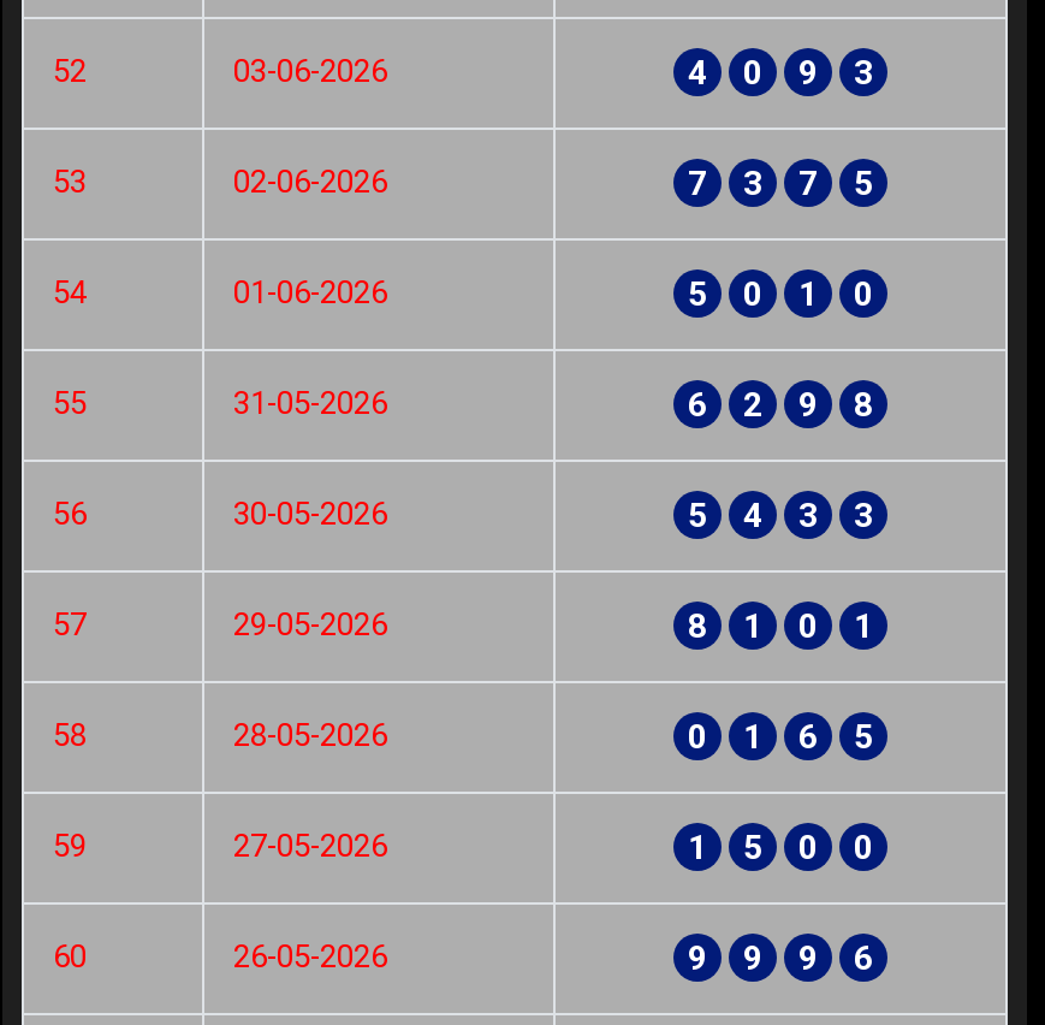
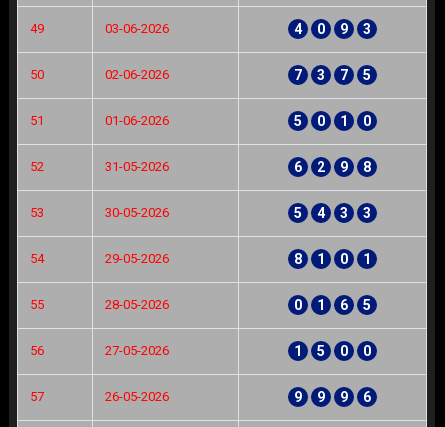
[53,52,87,89] 52 -> [30,21,44,36] 49
[53,163,87,199] 53 -> [30,67,44,82] 50
[53,274,87,310] 54 -> [30,113,44,128] 51
[53,384,87,421] 55 -> [30,159,44,174] 52
[53,495,87,531] 56 -> [30,205,44,220] 53
[53,606,87,642] 57 -> [30,251,44,266] 54
[53,717,87,753] 58 -> [30,297,44,312] 55
[53,827,87,863] 59 -> [30,343,44,358] 56
[53,938,87,974] 60 -> [30,389,44,404] 57

